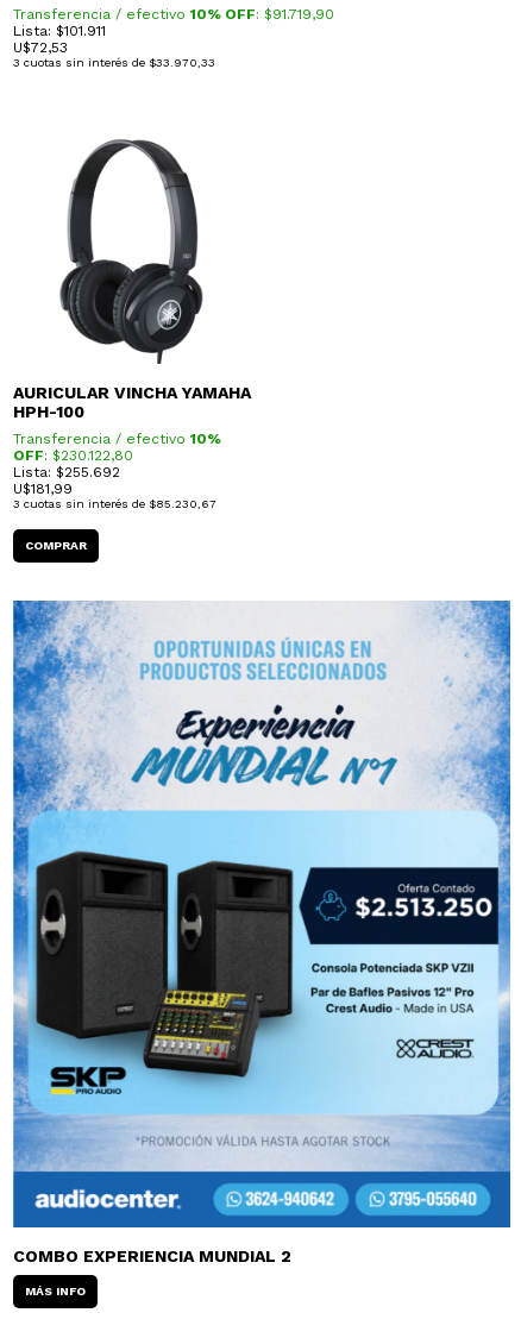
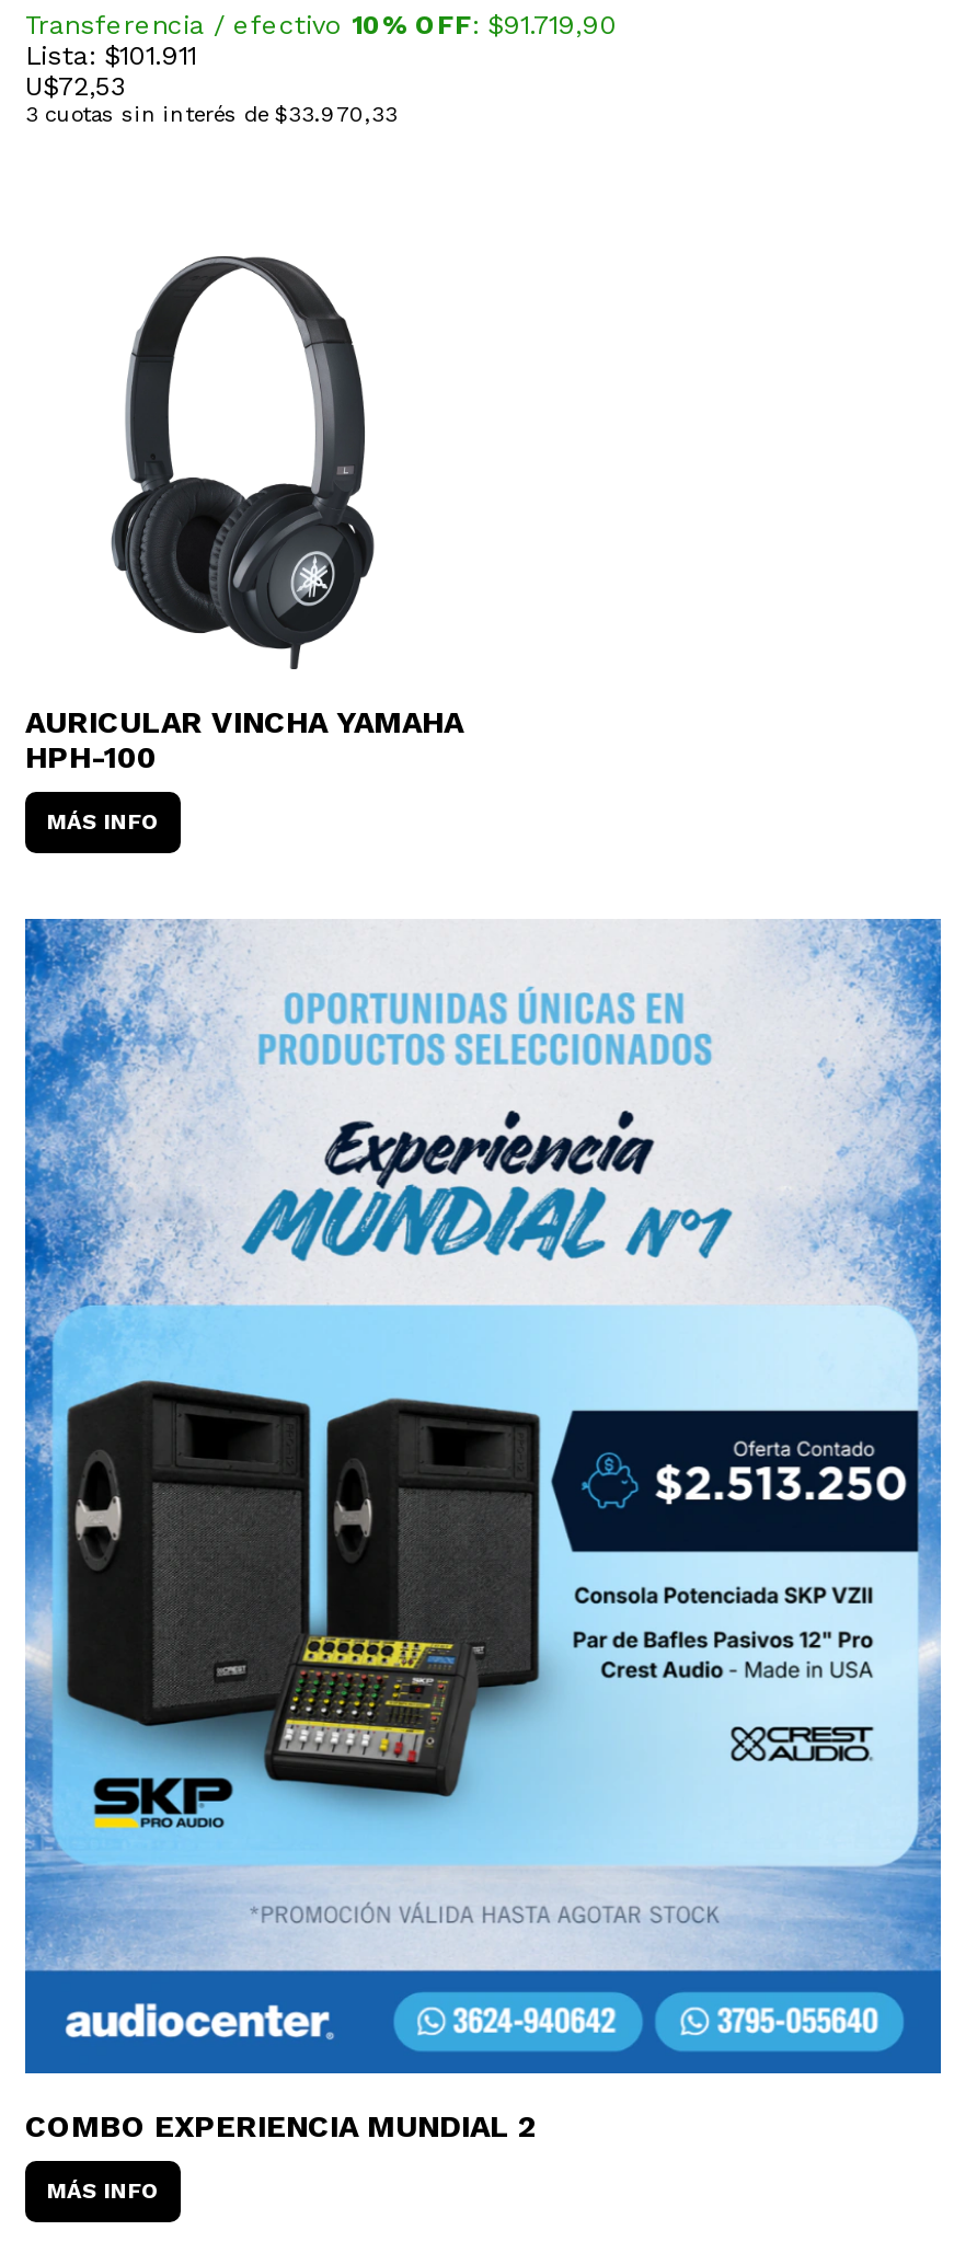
[13,430,221,510] Transferencia / efectivo 10% | OFF: $230.122,80 | Lista: $255.692 | U$181,99 | 3 cuotas sin interés de $85.230,67 -> [47,808,159,832] MÁS INFO

